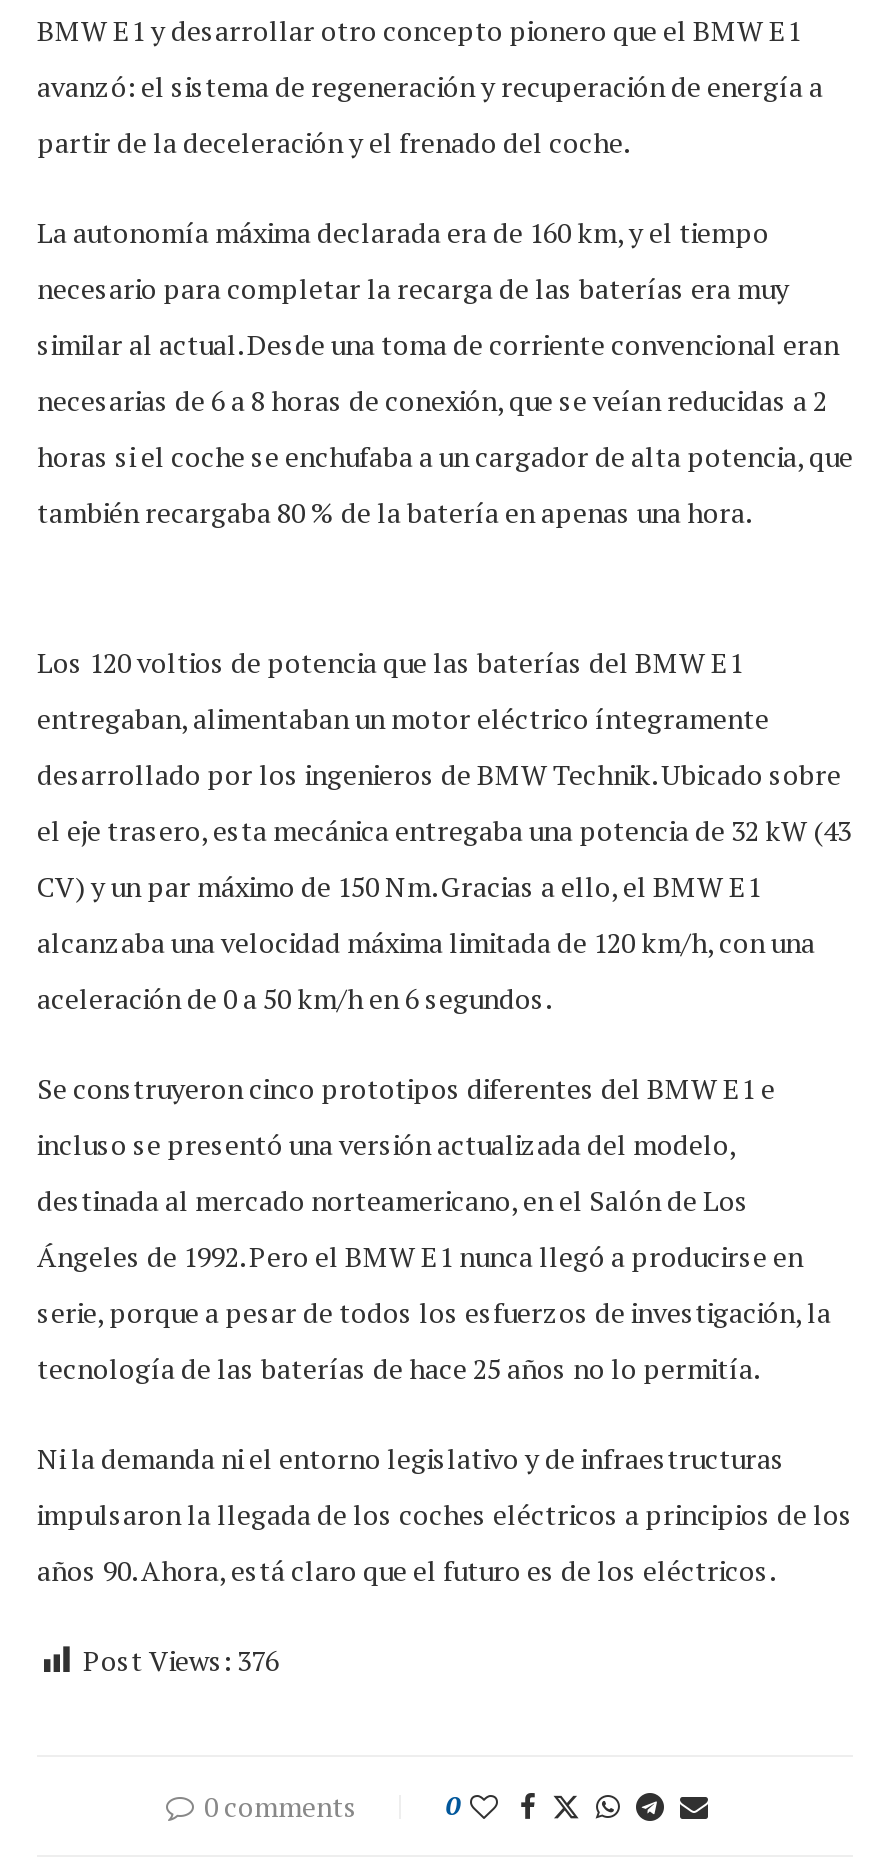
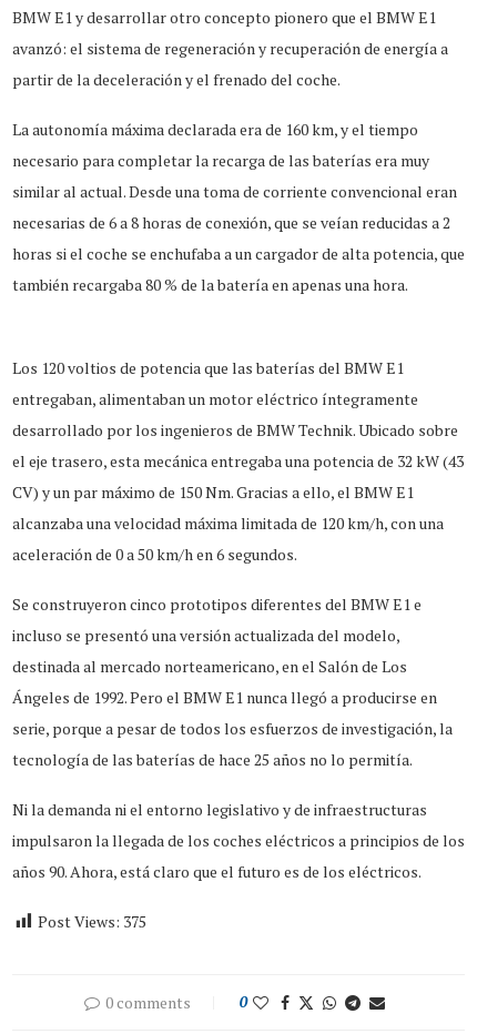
[83,1641,279,1679] Post Views: 376 -> [38,911,146,932] Post Views: 375

